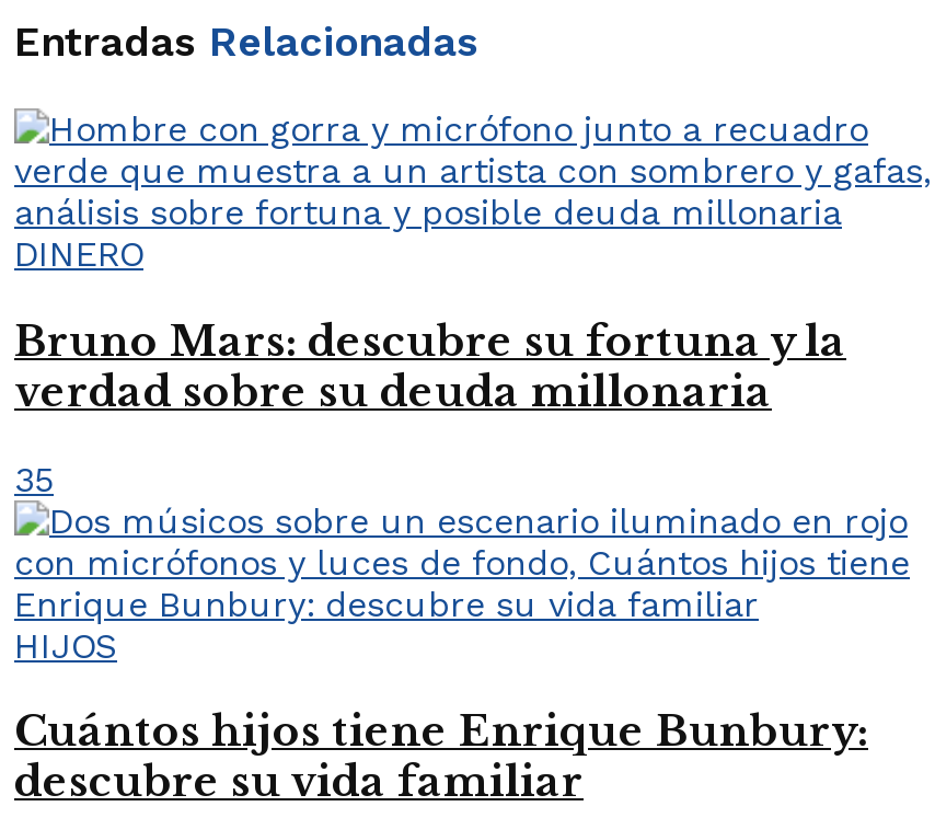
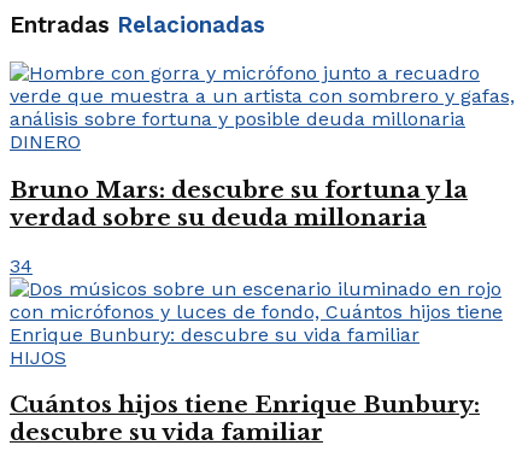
[14,458,54,500] 35 -> [10,254,33,277] 34

